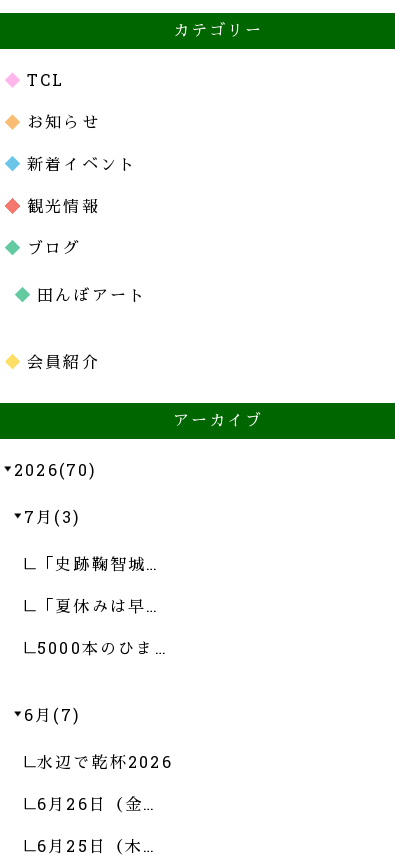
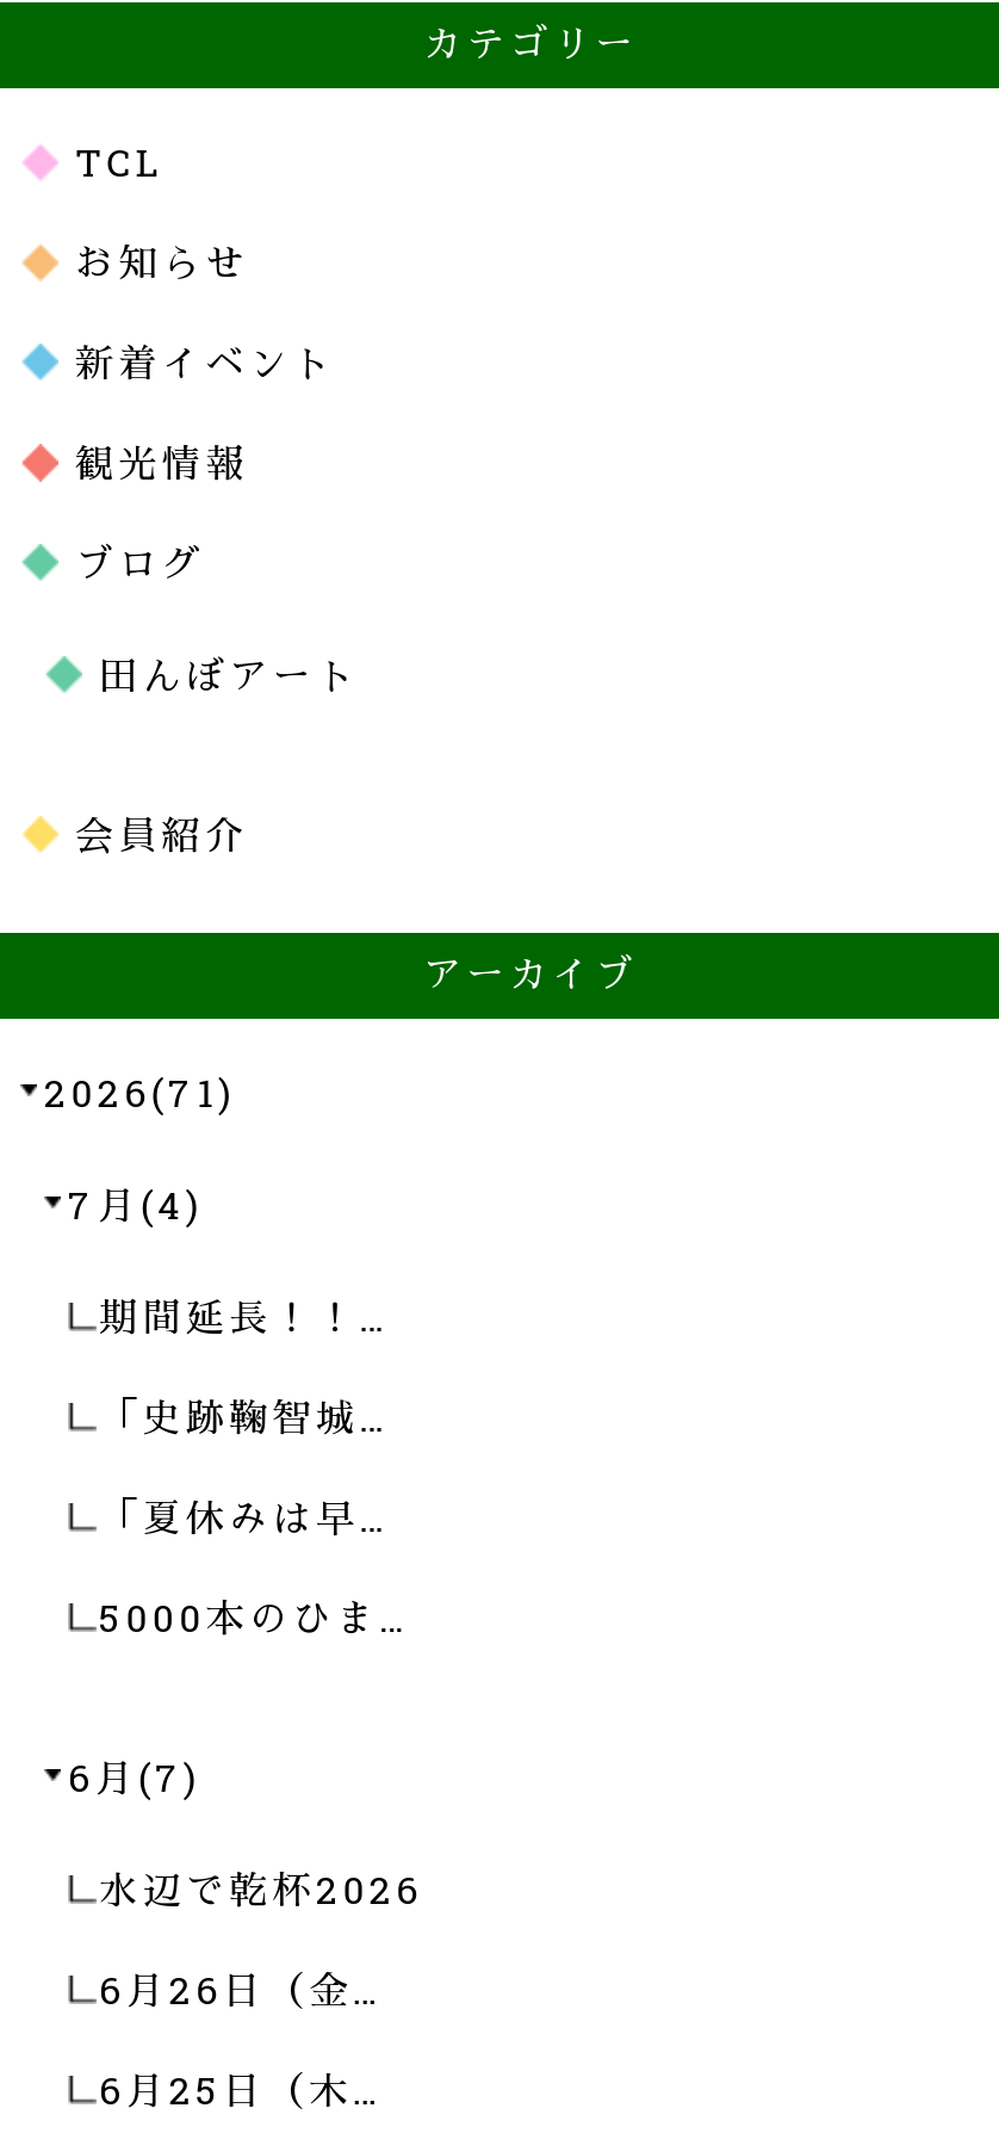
[14,459,97,527] 2026(70) | 7月(3) -> [44,1067,391,1341] 2026(71) | 7月(4) | 期間延長！！…

